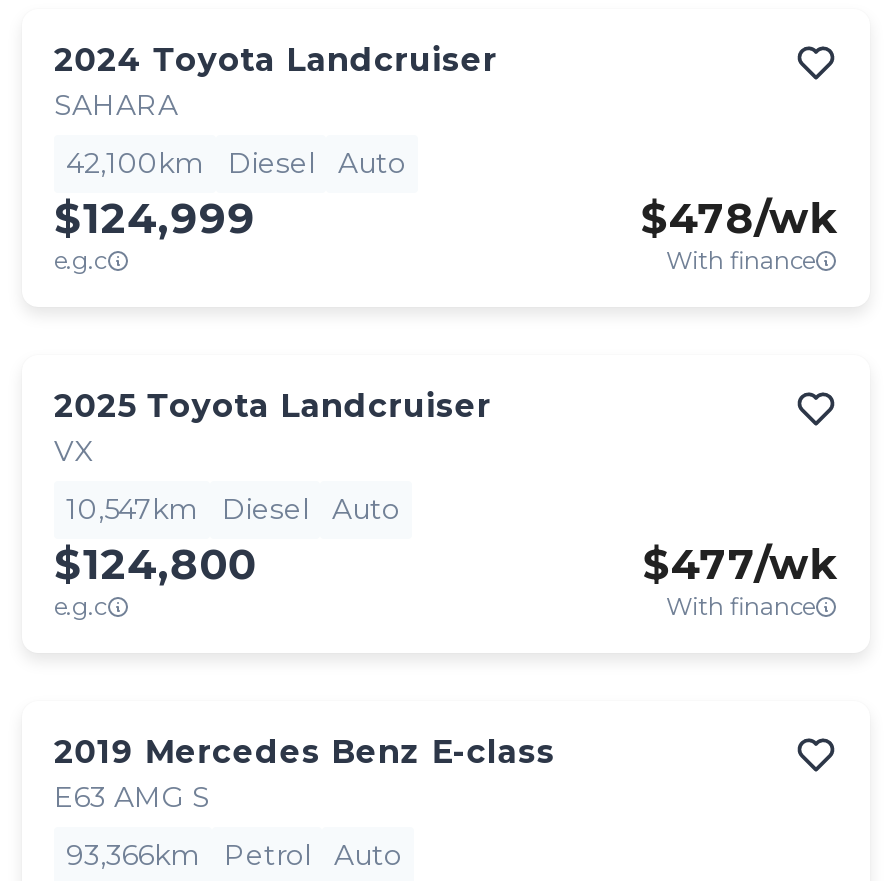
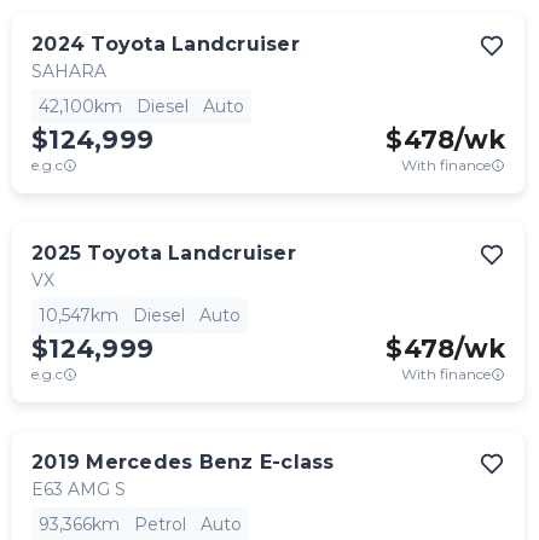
[54,539,256,589] $124,800 -> [31,333,153,364] $124,999
[642,539,838,589] $477/wk -> [386,333,505,364] $478/wk

